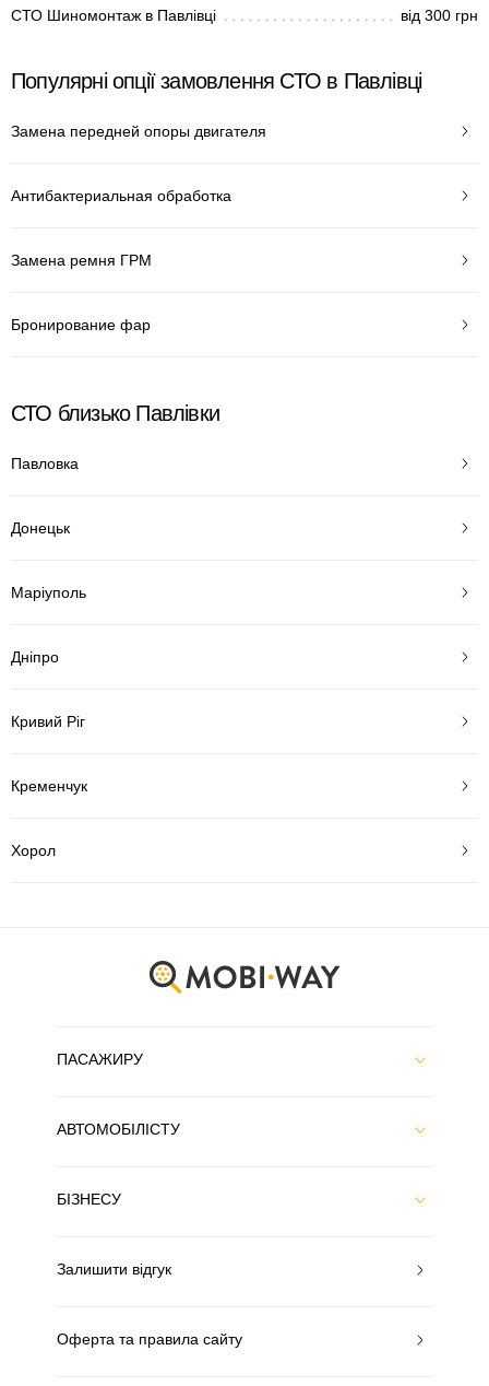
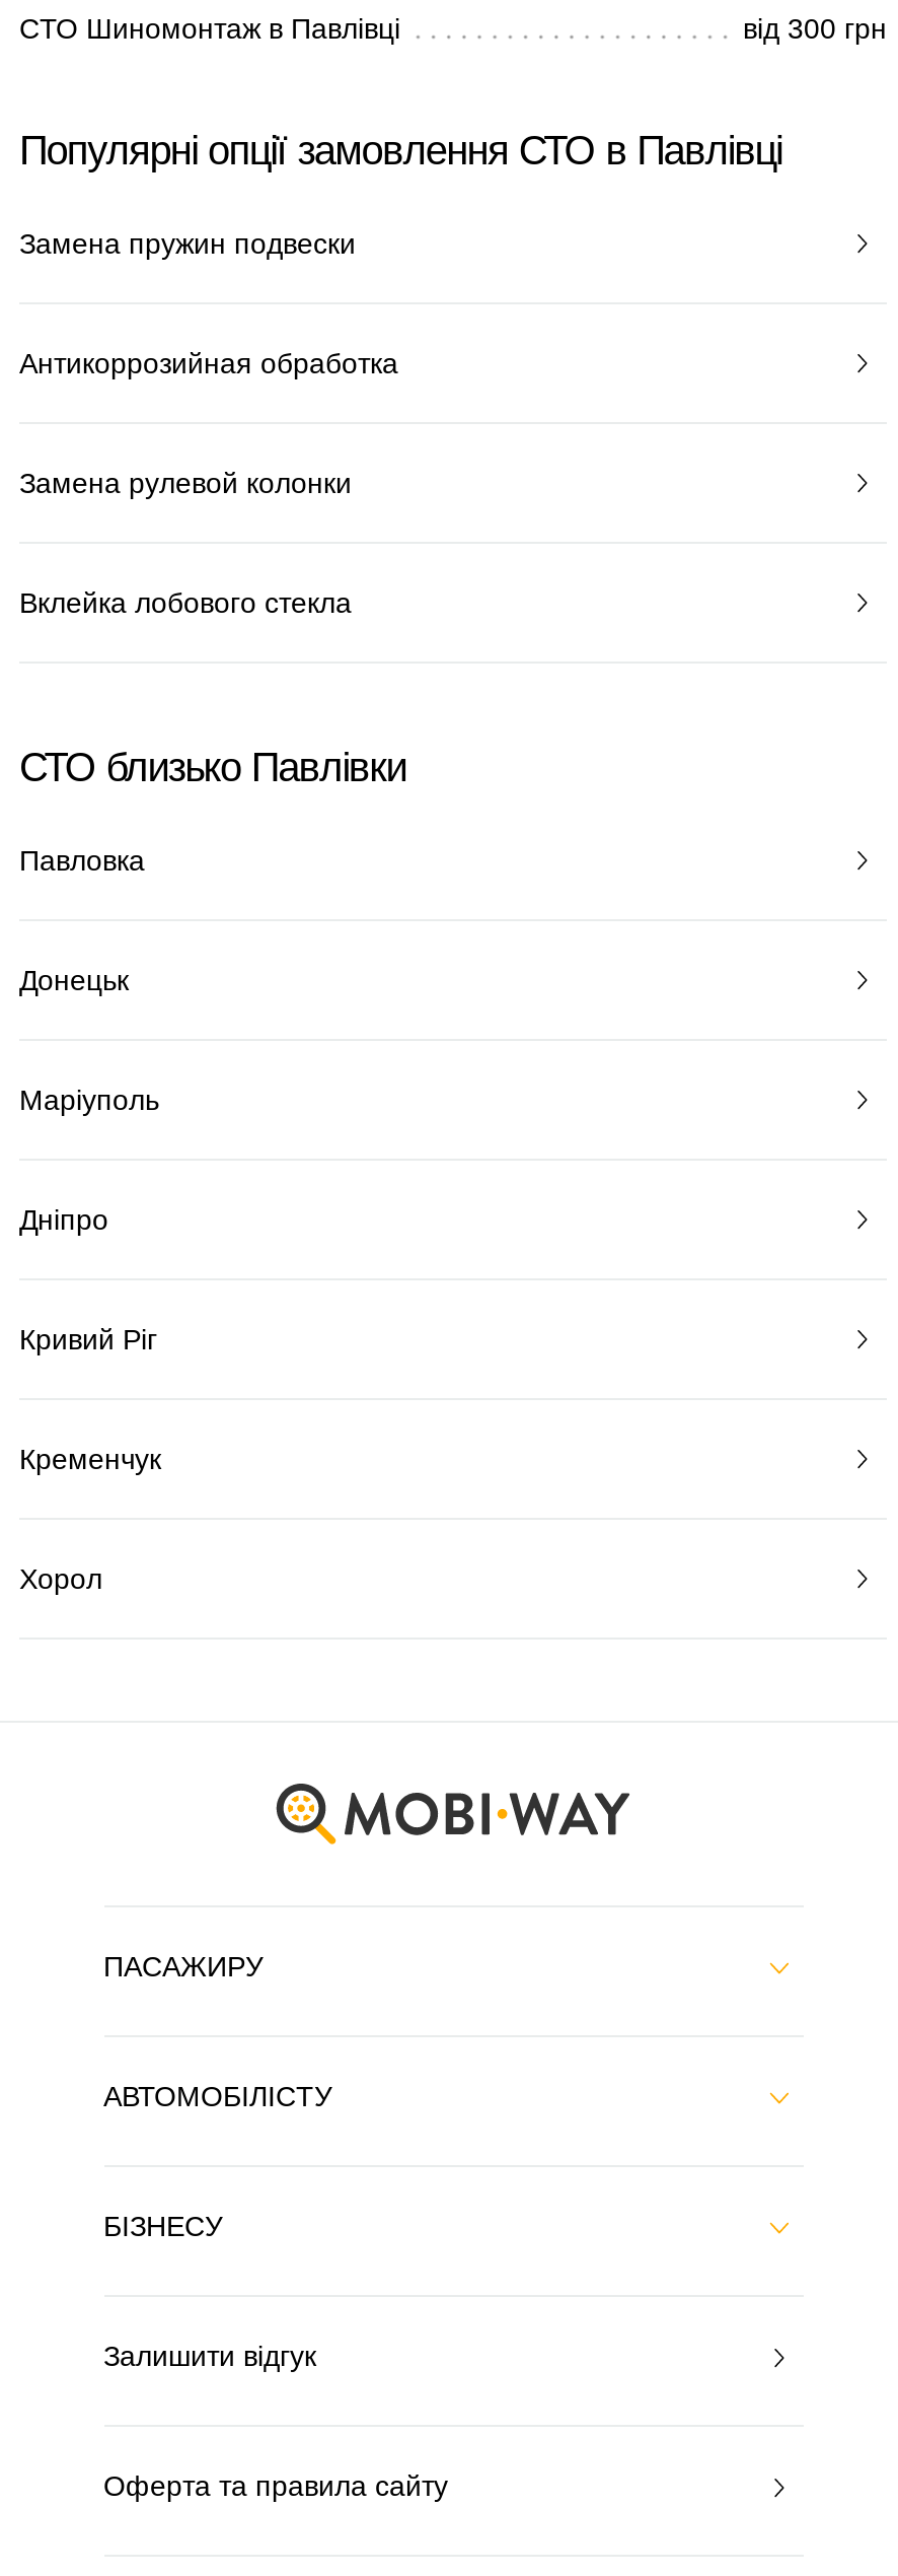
[11,122,266,139] Замена передней опоры двигателя -> [19,226,356,259] Замена пружин подвески
[11,186,231,204] Антибактериальная обработка -> [19,346,398,378] Антикоррозийная обработка
[11,251,152,268] Замена ремня ГРМ -> [19,466,352,498] Замена рулевой колонки
[11,315,151,333] Бронирование фар -> [19,585,352,618] Вклейка лобового стекла

